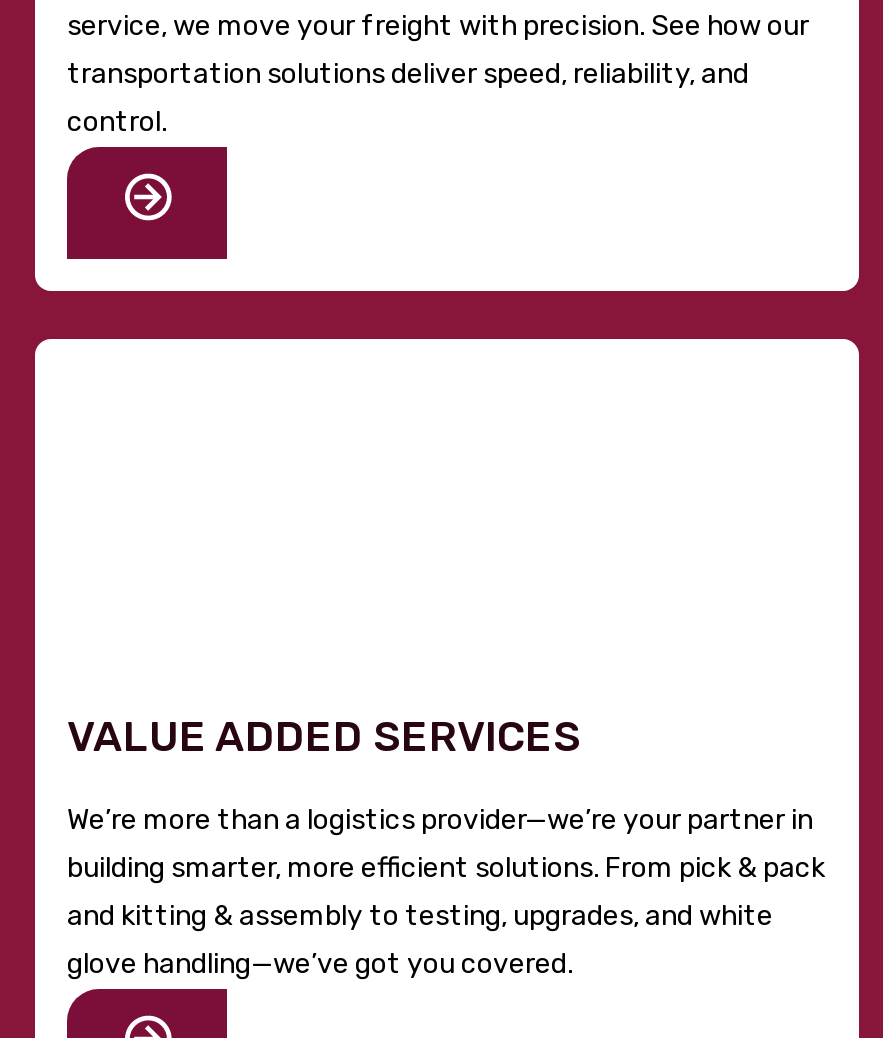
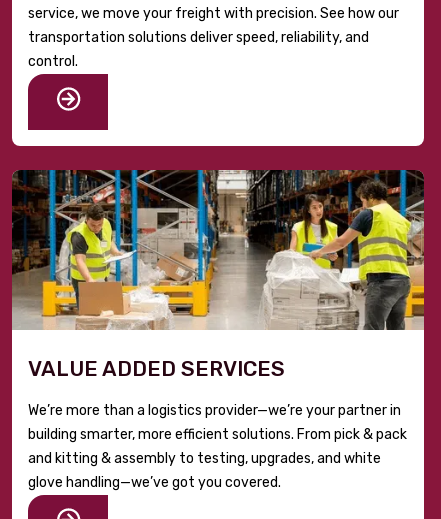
none -> [11,169,425,331] [image]

